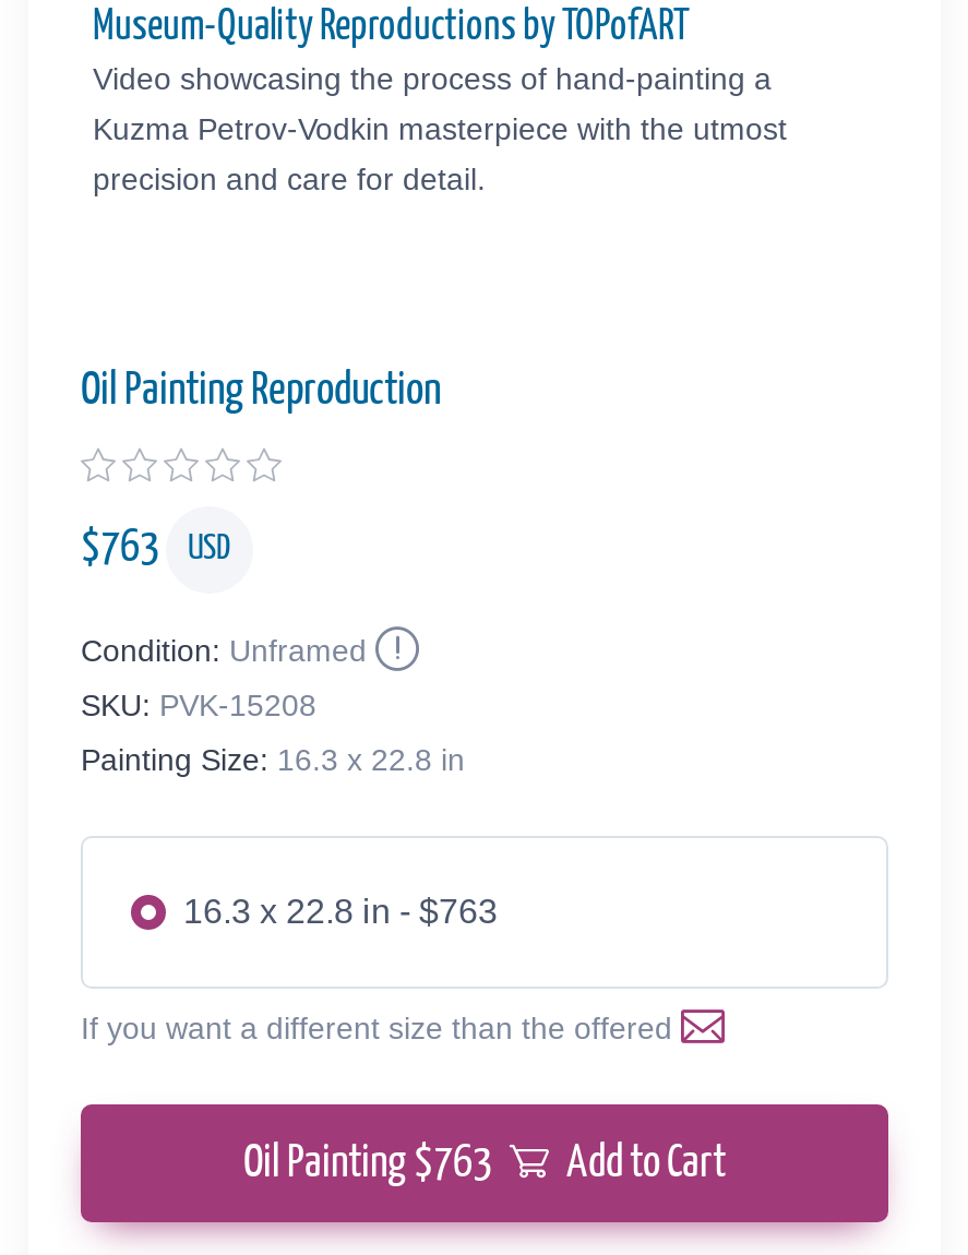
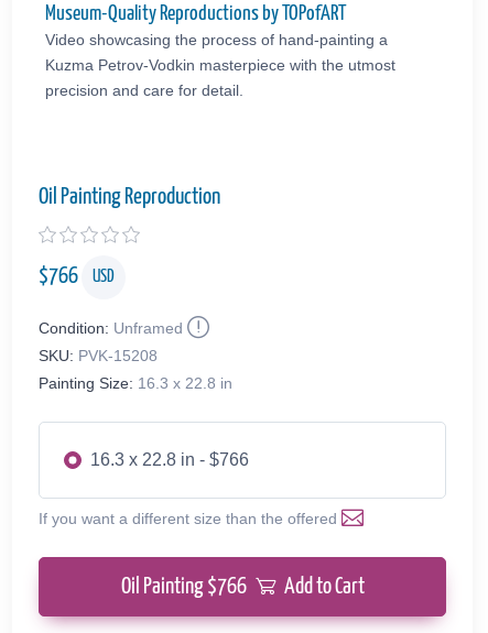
[81,526,231,570] $763 USD -> [39,265,115,287] $766 USD
[183,892,498,929] 16.3 x 22.8 in - $763 -> [90,450,249,468] 16.3 x 22.8 in - $766
[243,1140,726,1184] Oil Painting $763 Add to Cart -> [121,575,364,597] Oil Painting $766 Add to Cart

